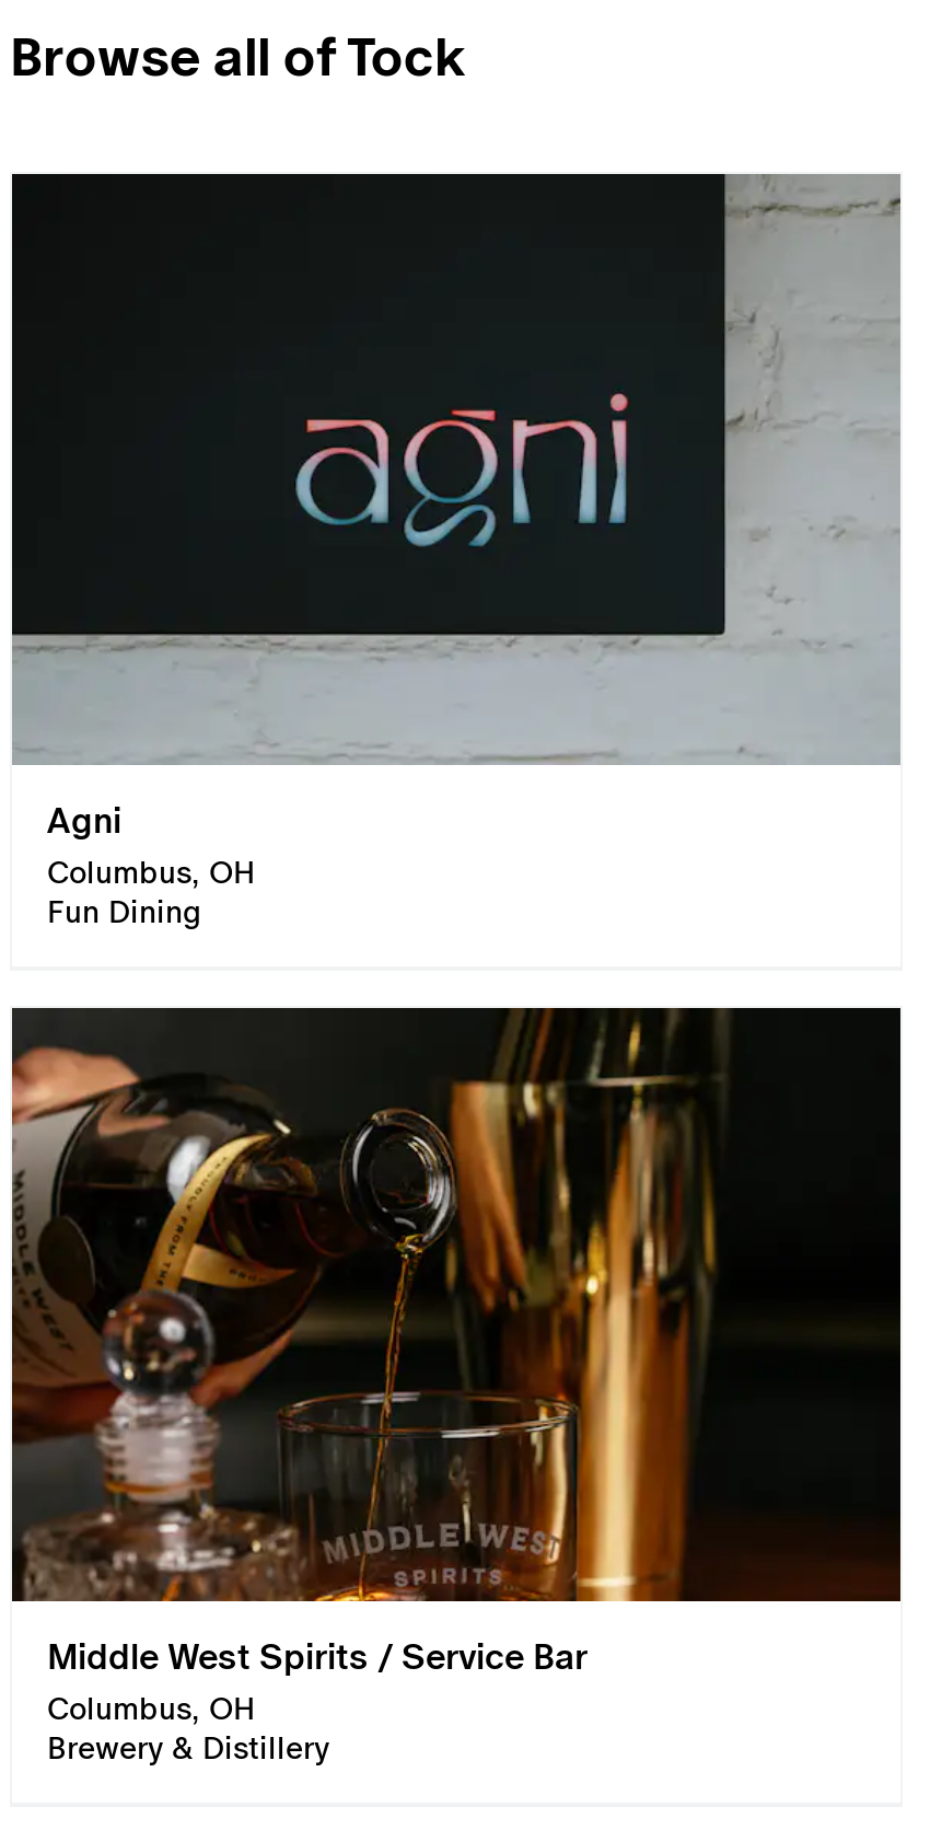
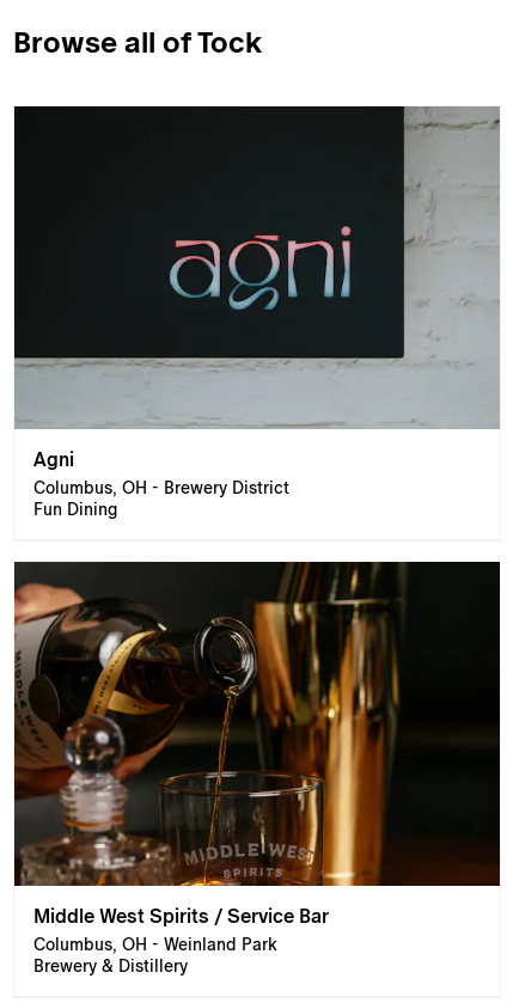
[47,855,255,890] Columbus, OH -> [33,479,289,498] Columbus, OH - Brewery District
[47,1691,255,1726] Columbus, OH -> [33,935,277,954] Columbus, OH - Weinland Park

